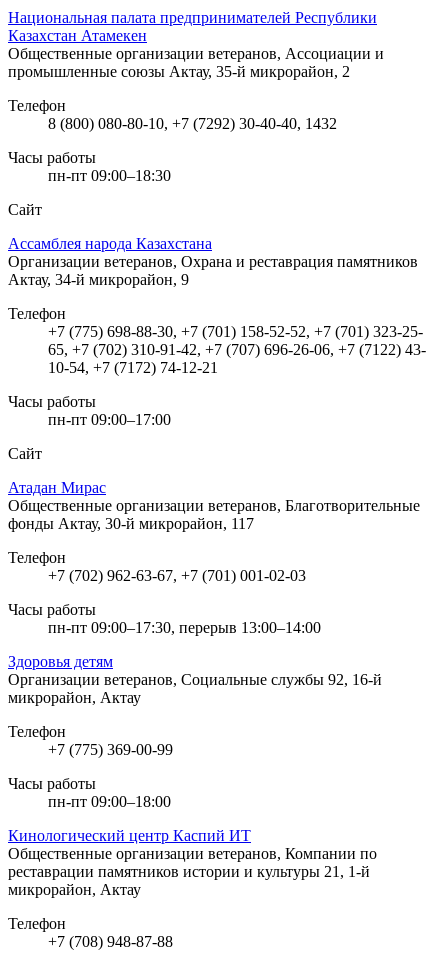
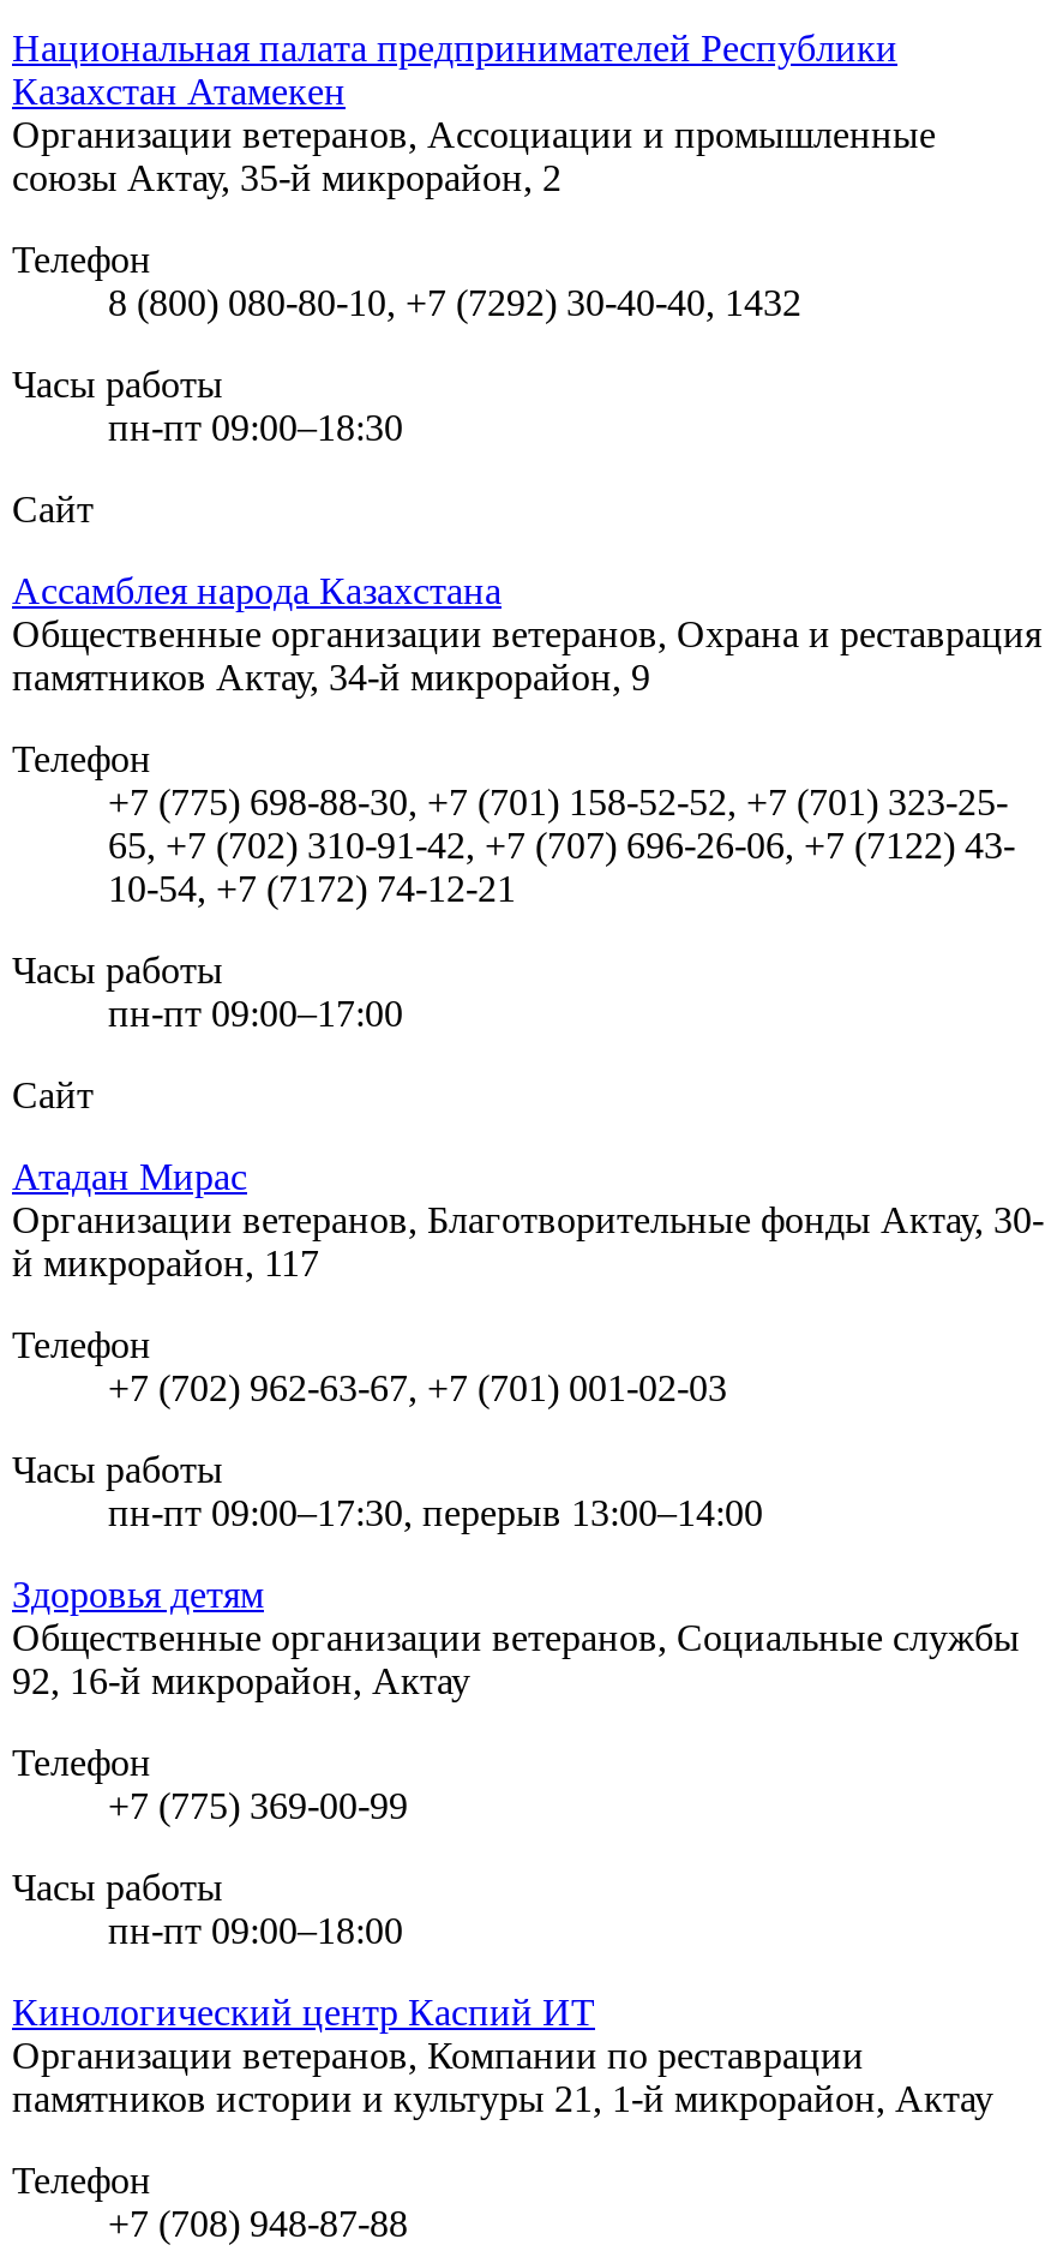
[8,45,384,80] Общественные организации ветеранов, Ассоциации и | промышленные союзы Актау, 35-й микрорайон, 2 -> [12,114,936,198] Организации ветеранов, Ассоциации и промышленные | союзы Актау, 35-й микрорайон, 2
[8,253,418,288] Организации ветеранов, Охрана и реставрация памятников | Актау, 34-й микрорайон, 9 -> [12,613,1041,697] Общественные организации ветеранов, Охрана и реставрация | памятников Актау, 34-й микрорайон, 9
[8,497,420,532] Общественные организации ветеранов, Благотворительные | фонды Актау, 30-й микрорайон, 117 -> [12,1199,1044,1283] Организации ветеранов, Благотворительные фонды Актау, 30- | й микрорайон, 117
[8,671,382,706] Организации ветеранов, Социальные службы 92, 16-й | микрорайон, Актау -> [12,1617,1020,1701] Общественные организации ветеранов, Социальные службы | 92, 16-й микрорайон, Актау
[8,845,377,898] Общественные организации ветеранов, Компании по | реставрации памятников истории и культуры 21, 1-й | микрорайон, Актау -> [12,2035,993,2119] Организации ветеранов, Компании по реставрации | памятников истории и культуры 21, 1-й микрорайон, Актау

